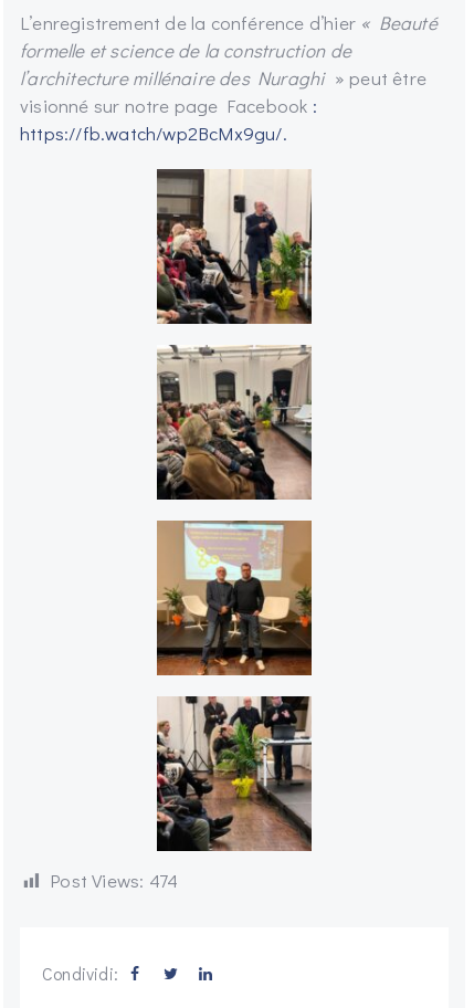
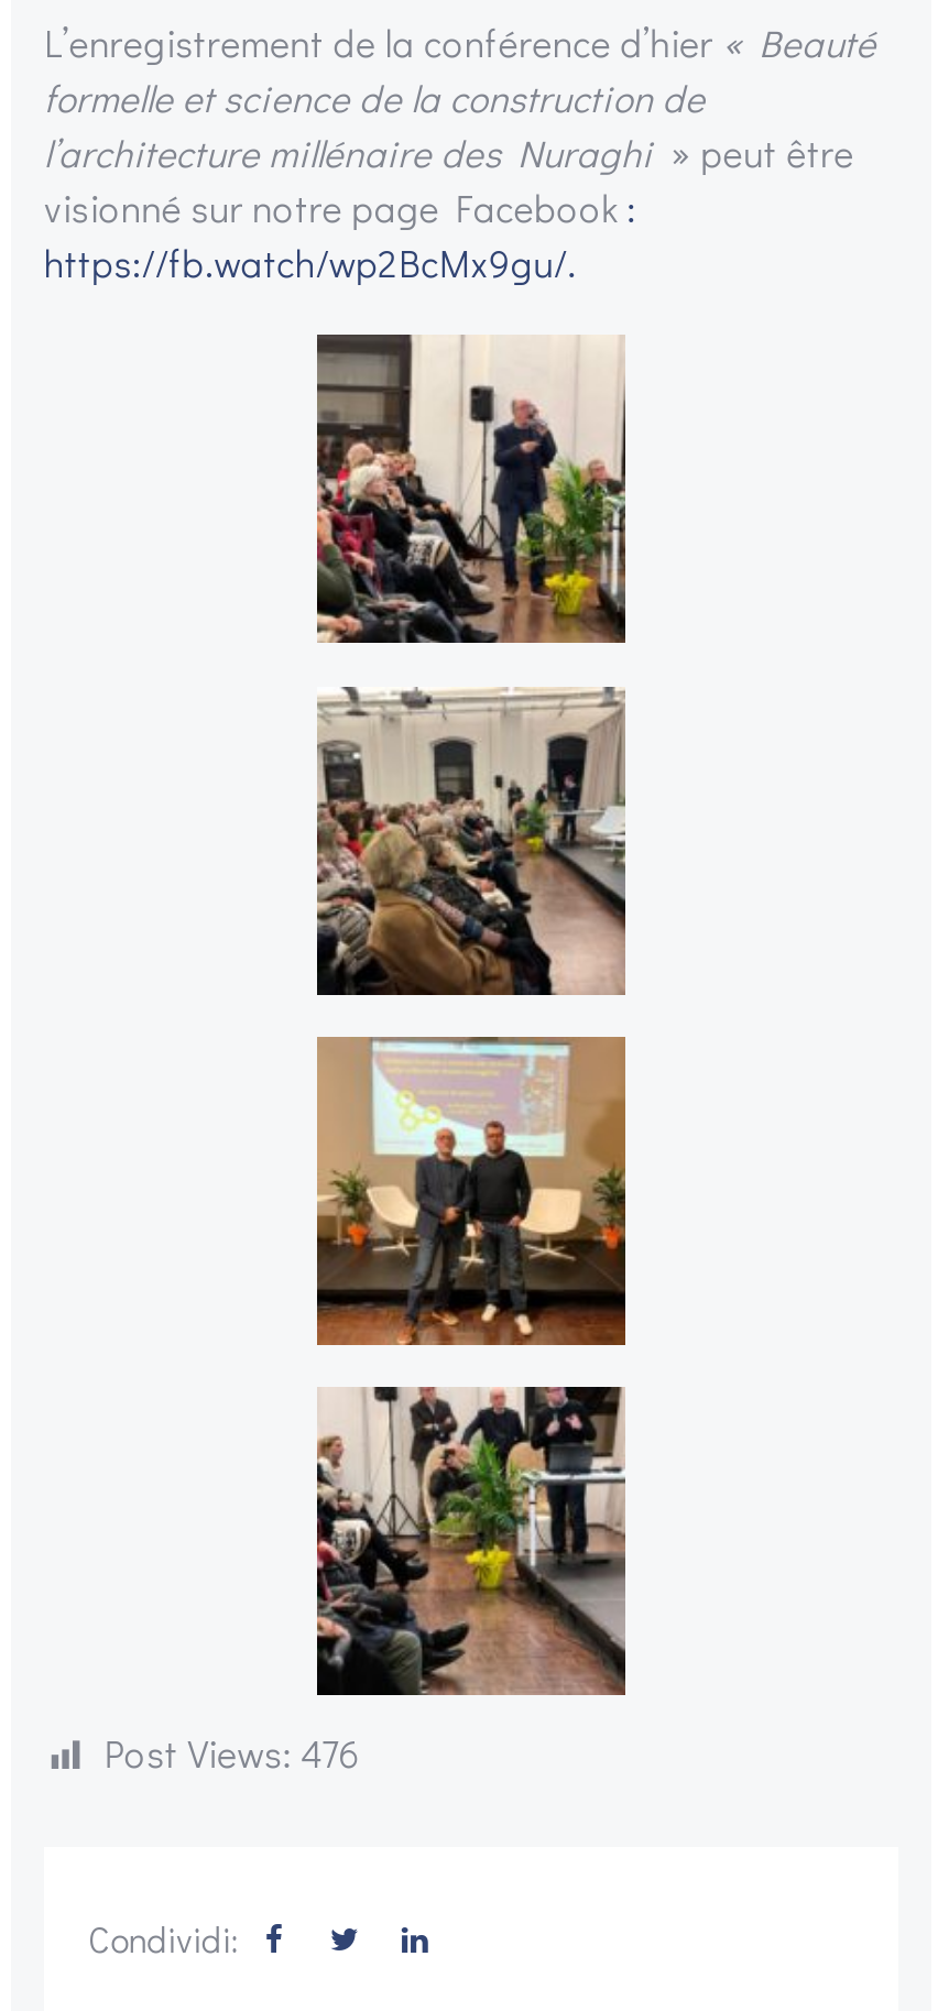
[50,867,178,893] Post Views: 474 -> [104,1727,362,1778] Post Views: 476

